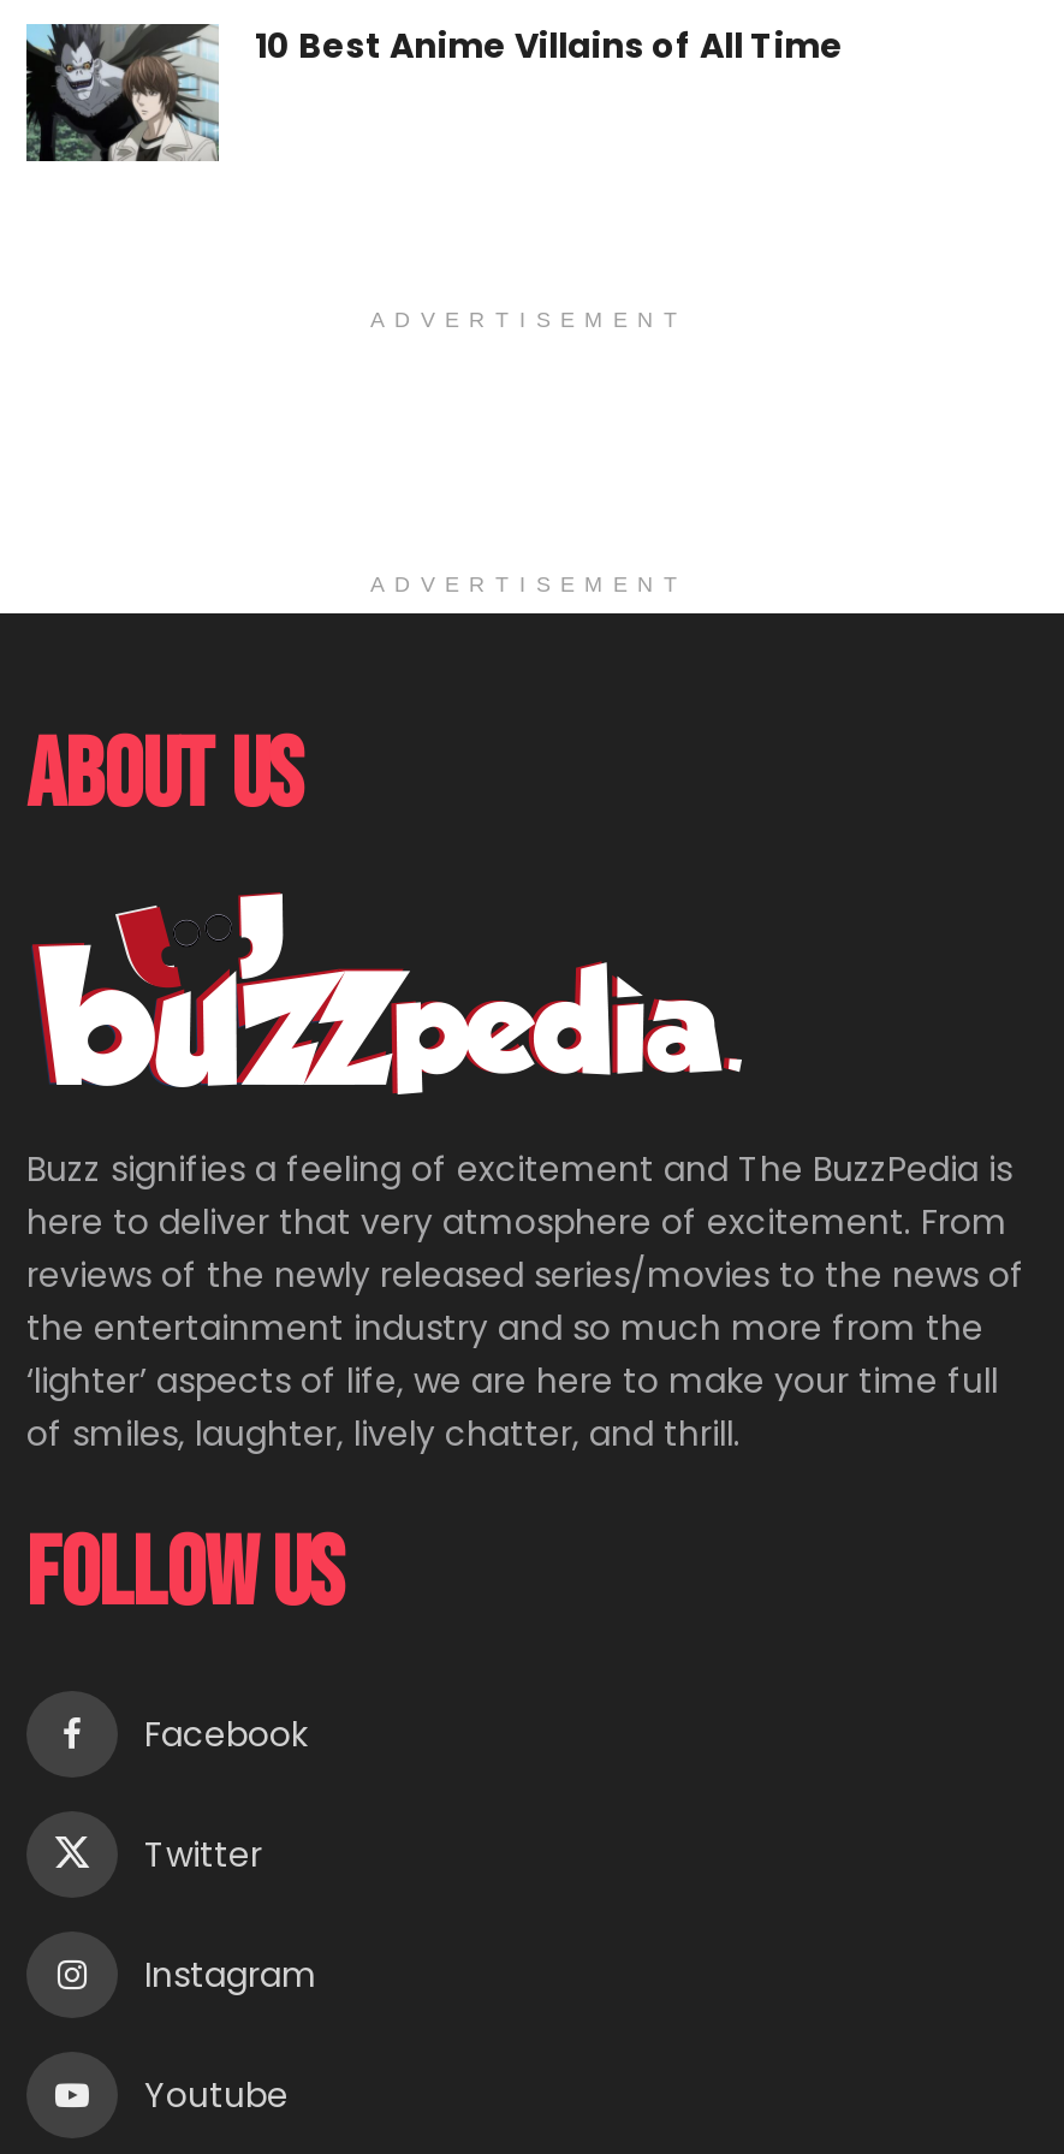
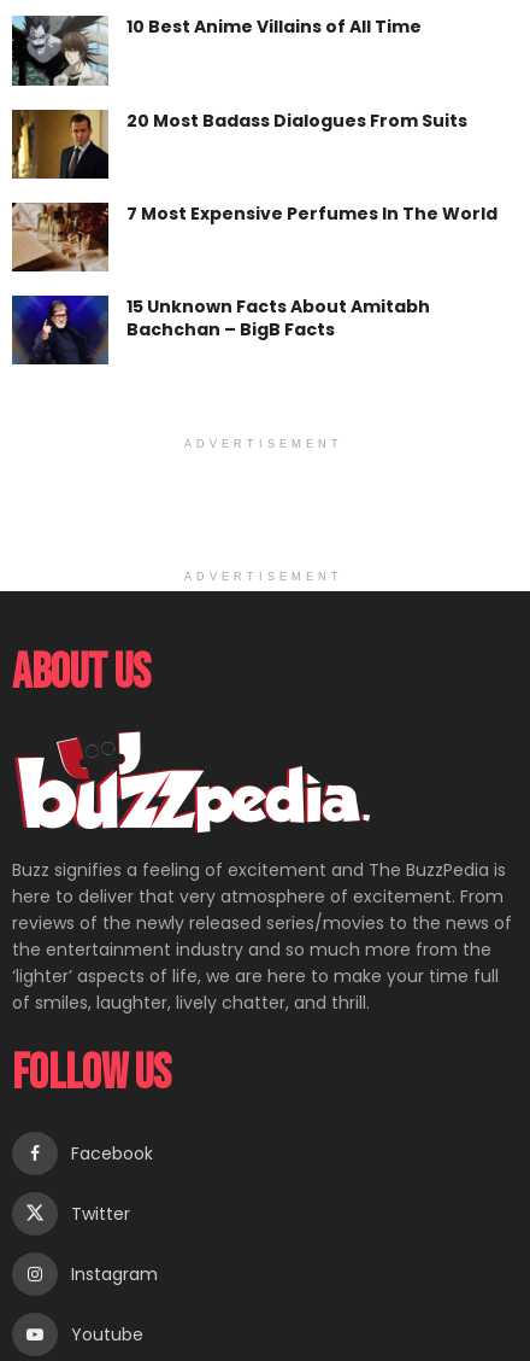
none -> [11,108,467,180] [image] | 20 Most Badass Dialogues From Suits
none -> [11,201,497,273] [image] | 7 Most Expensive Perfumes In The World
none -> [11,294,430,366] [image] | 15 Unknown Facts About Amitabh | Bachchan – BigB Facts

